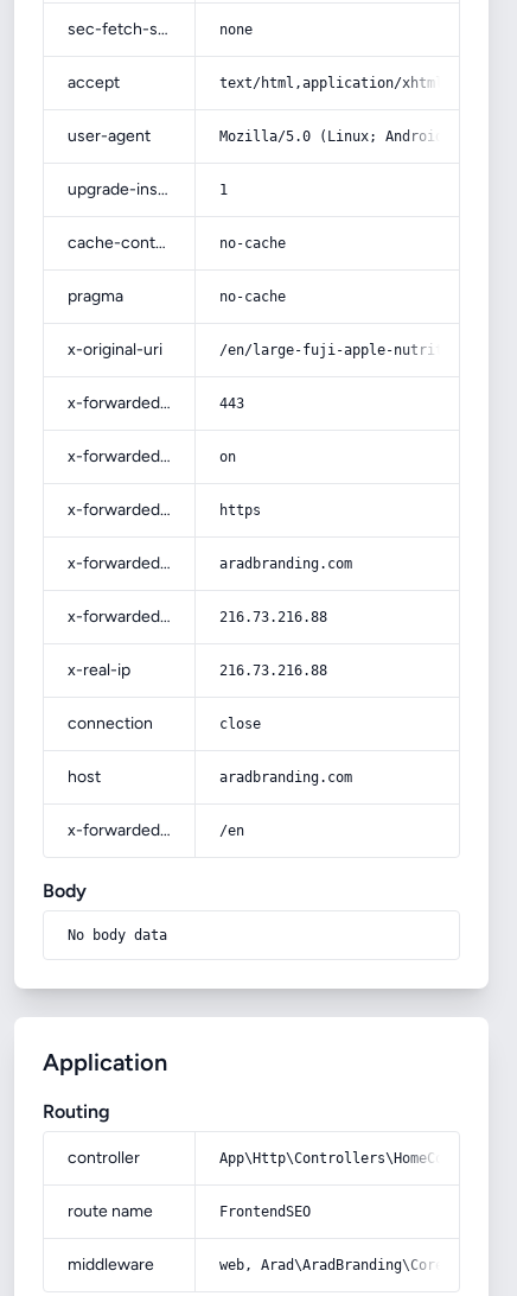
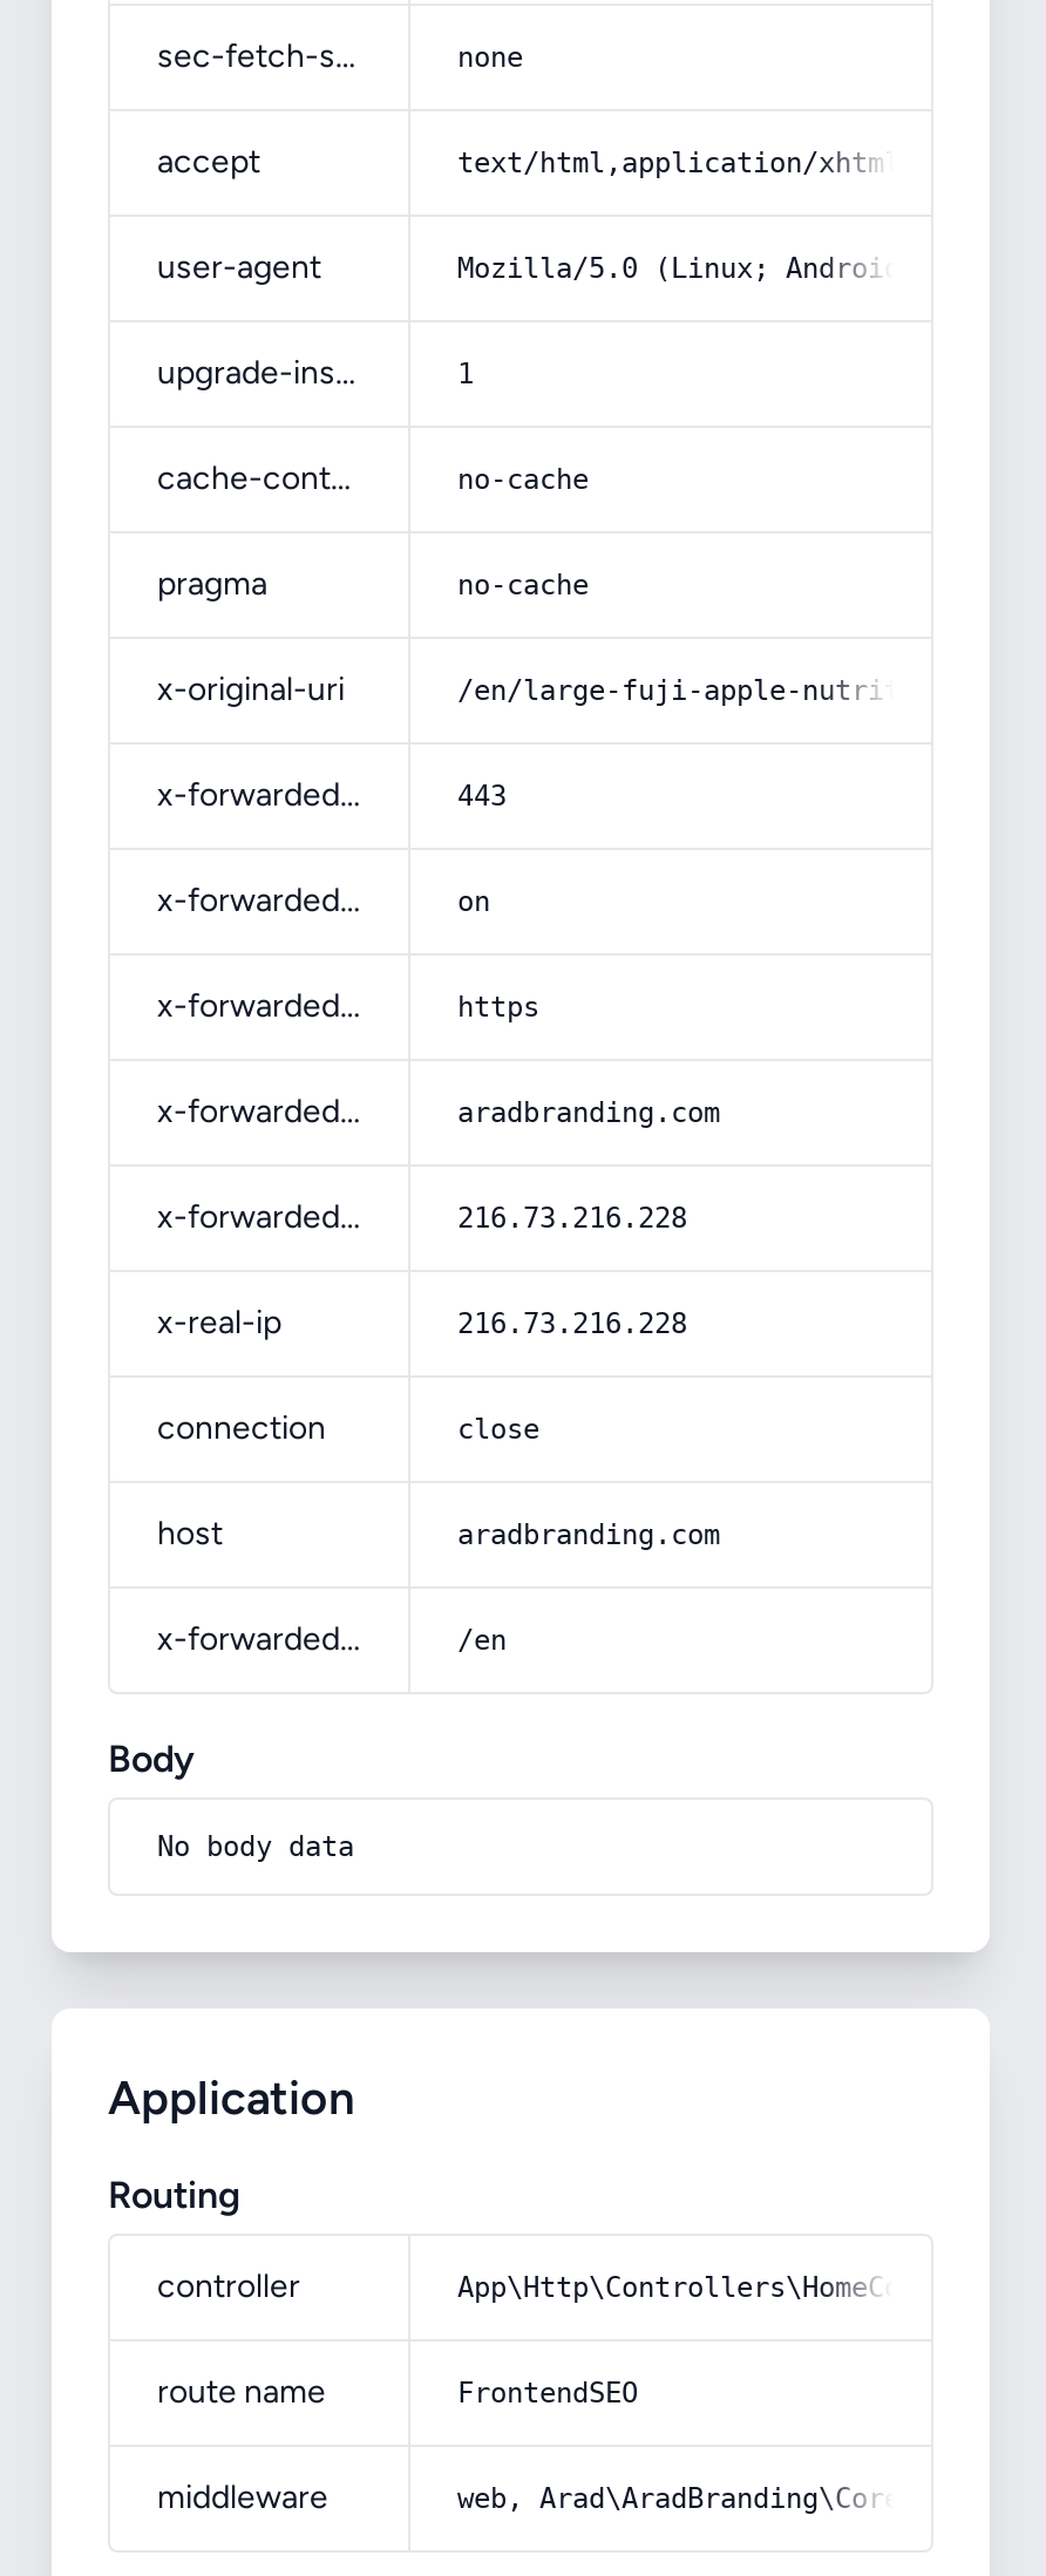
[219,609,327,625] 216.73.216.88 -> [457,1202,687,1235] 216.73.216.228
[219,662,327,679] 216.73.216.88 -> [457,1307,687,1340] 216.73.216.228

